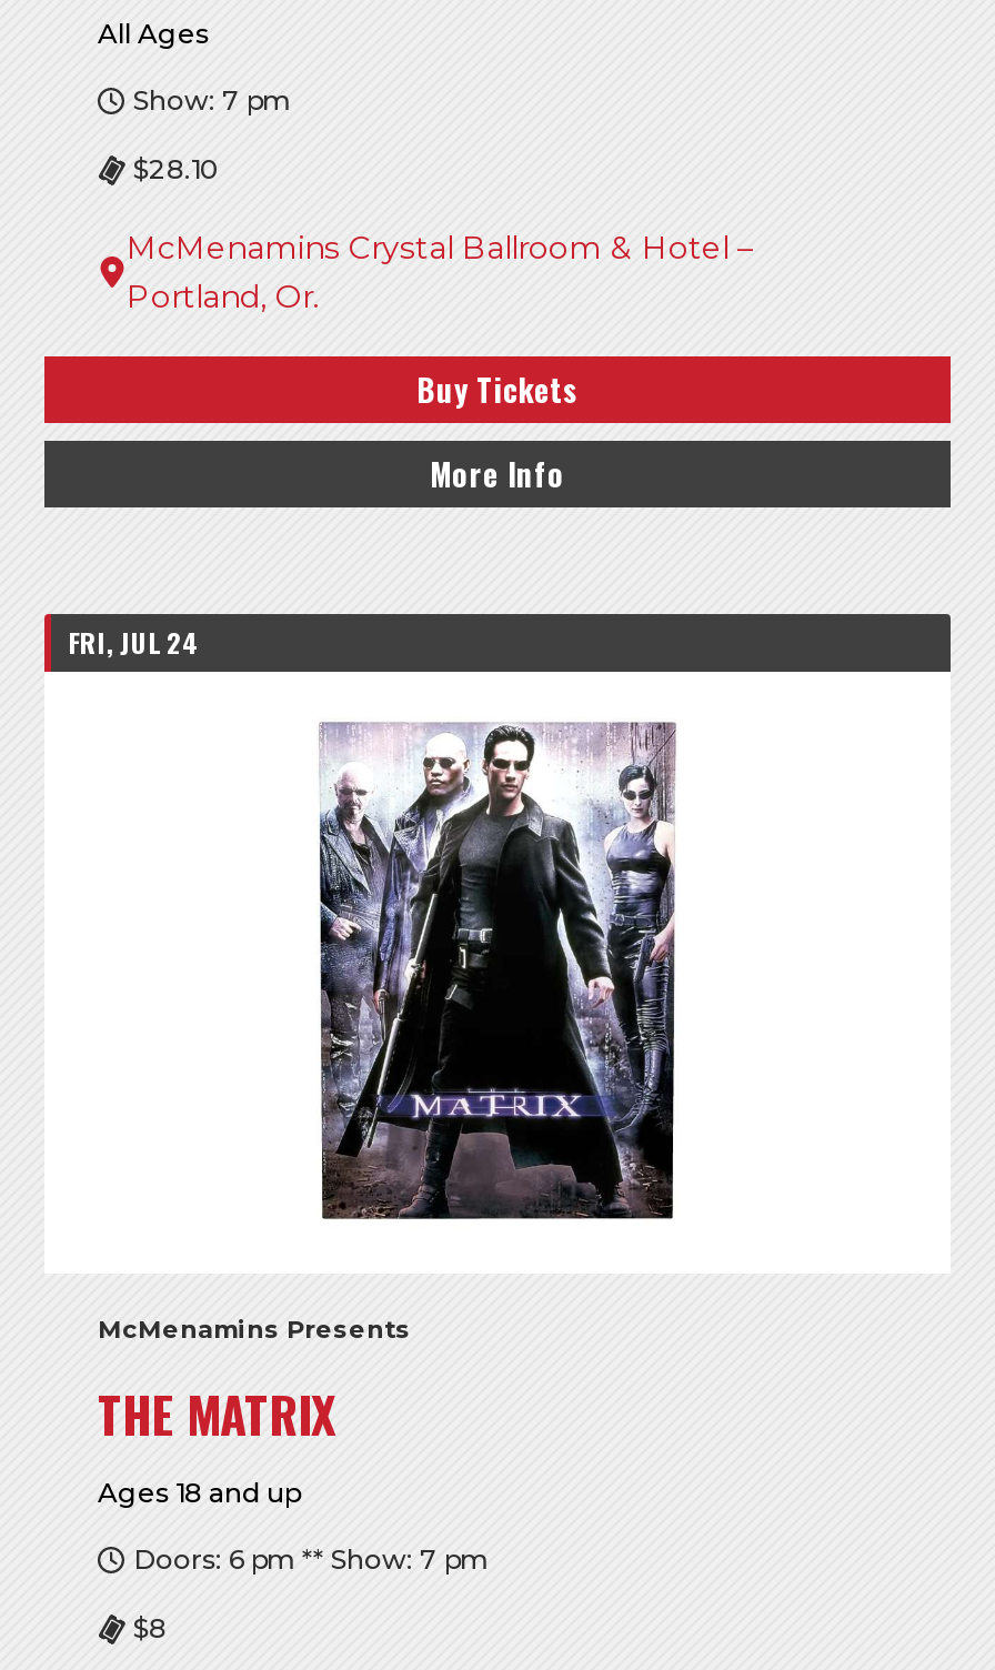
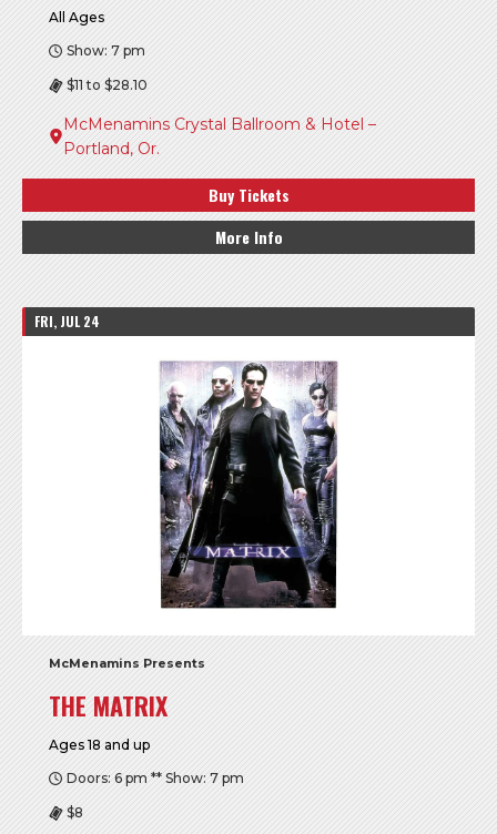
[133,152,220,185] $28.10 -> [67,76,148,93] $11 to $28.10

